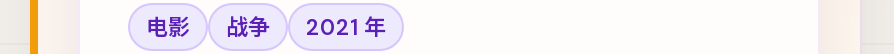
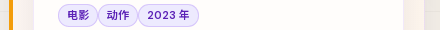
[226,12,386,40] 战争 | 2021年 -> [107,8,190,22] 动作 | 2023年

